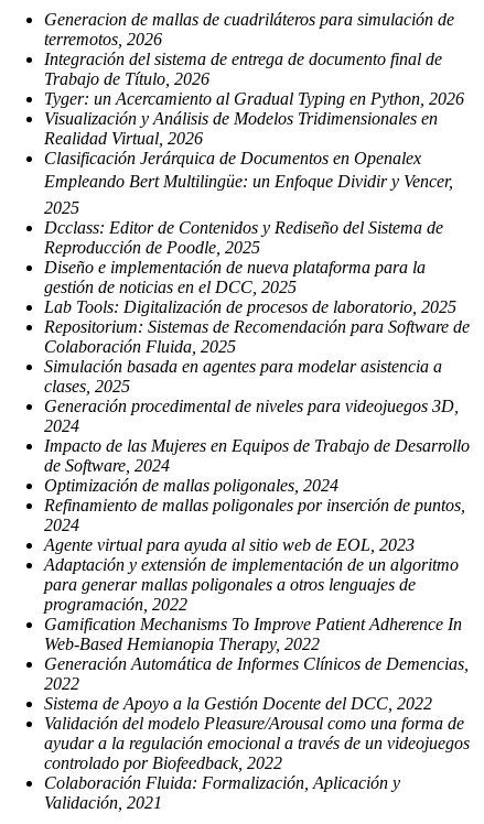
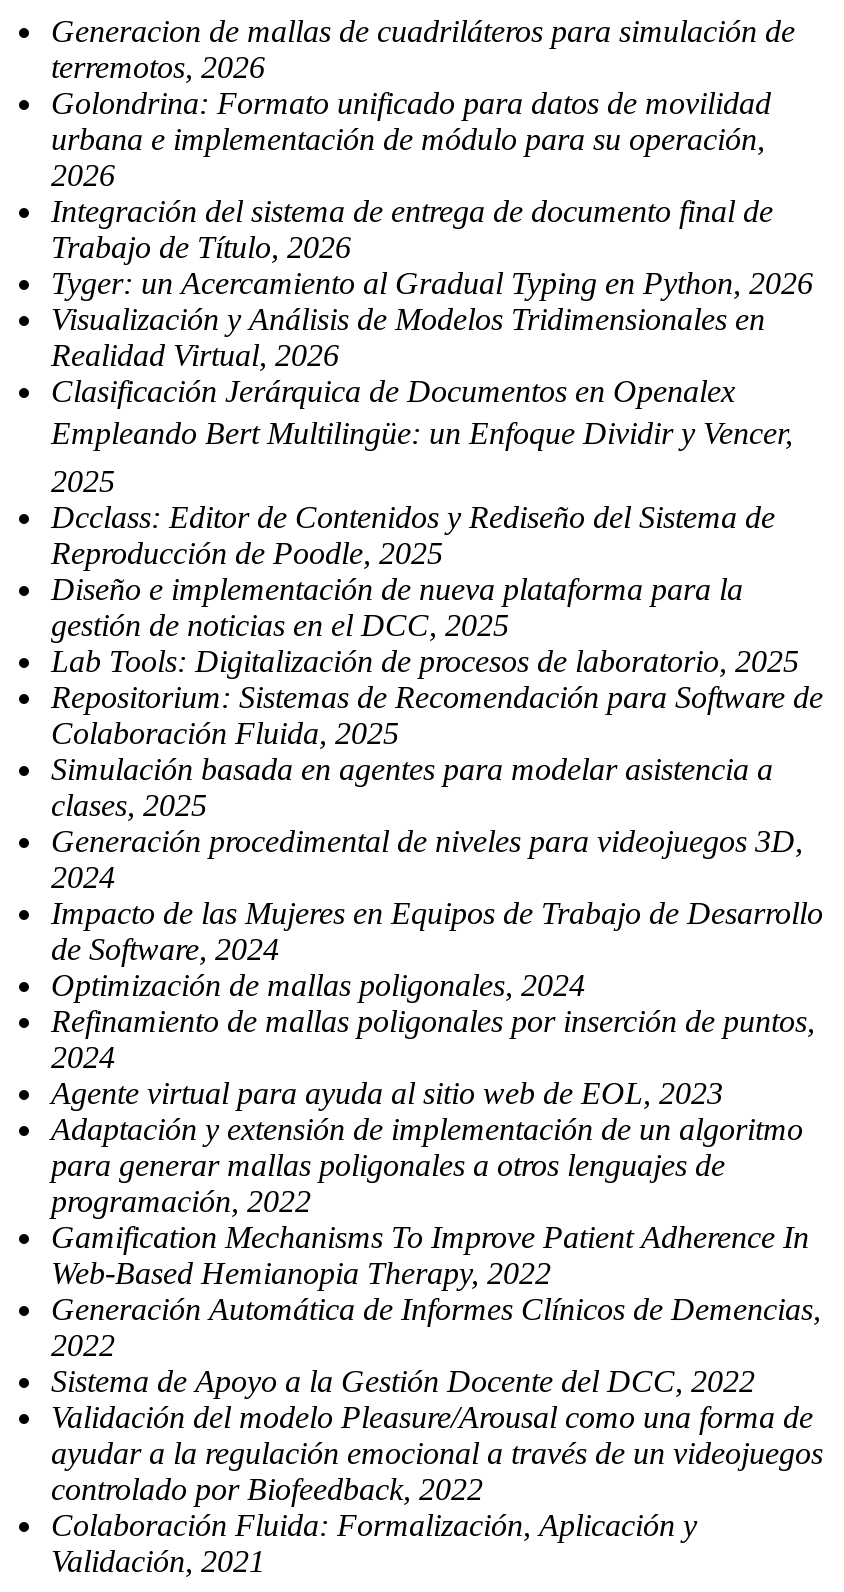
none -> [51,87,771,193] Golondrina: Formato unificado para datos de movilidad | urbana e implementación de módulo para su operación, | 2026

